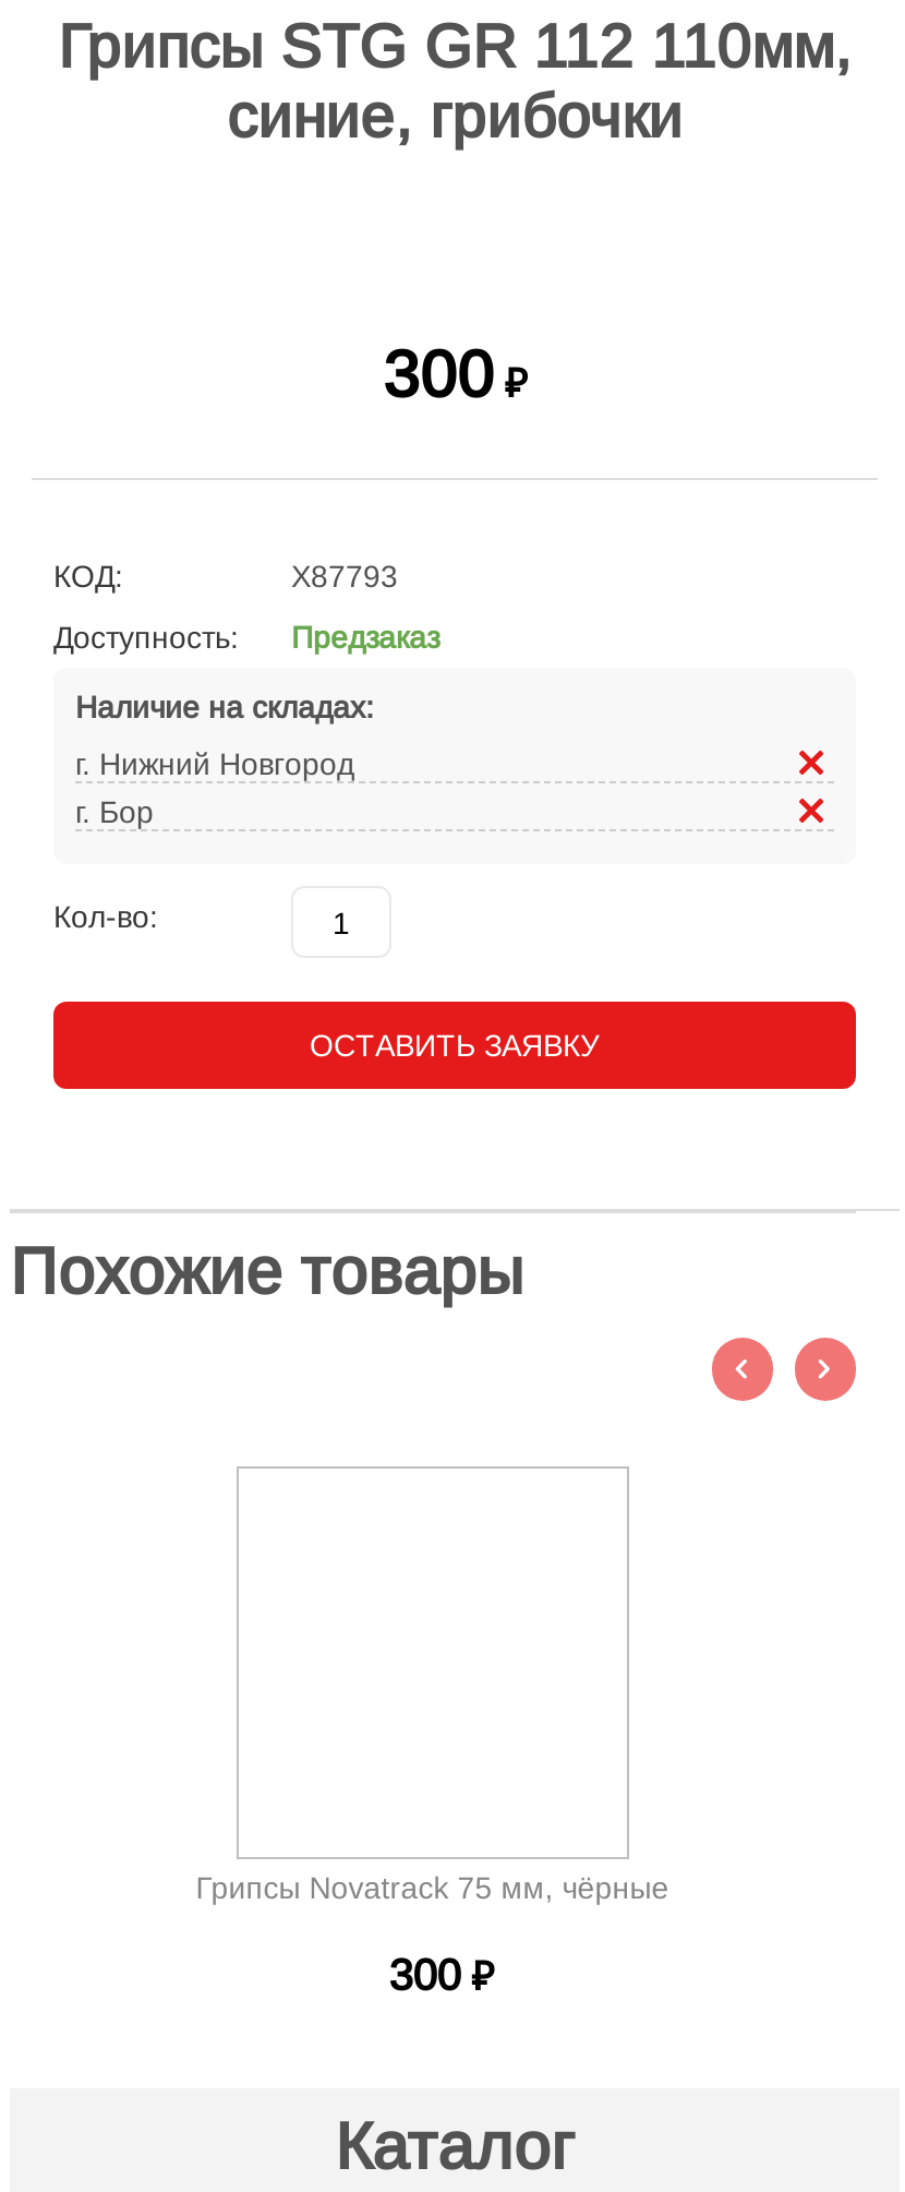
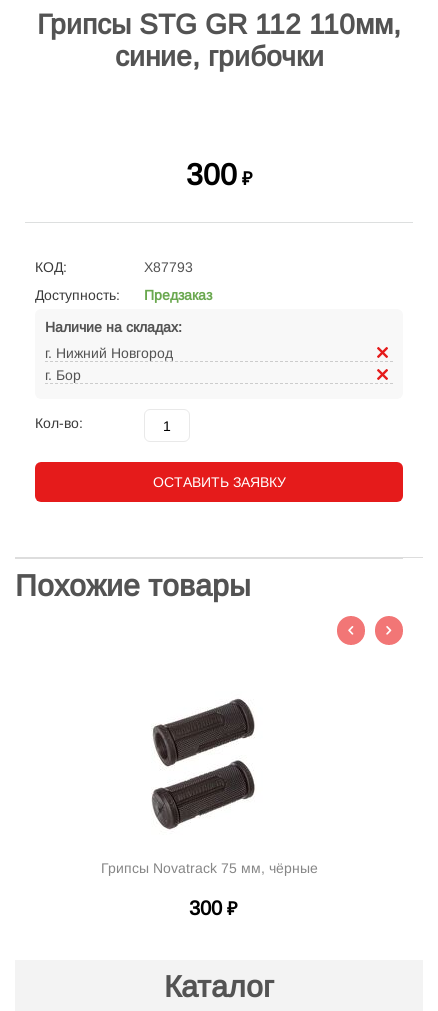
none -> [151,698,256,830] [image]

